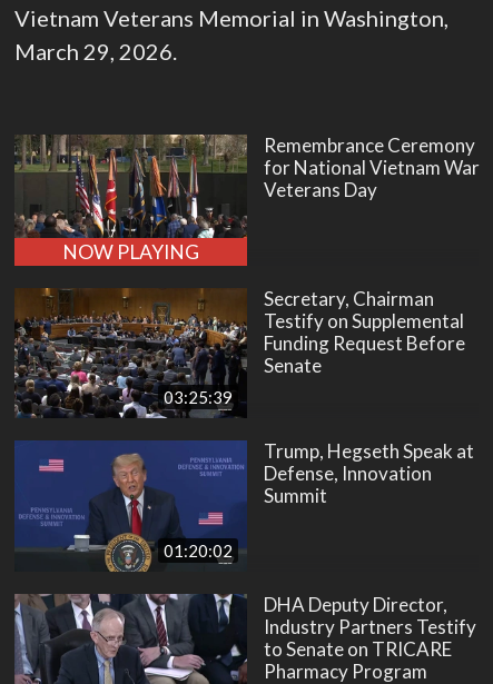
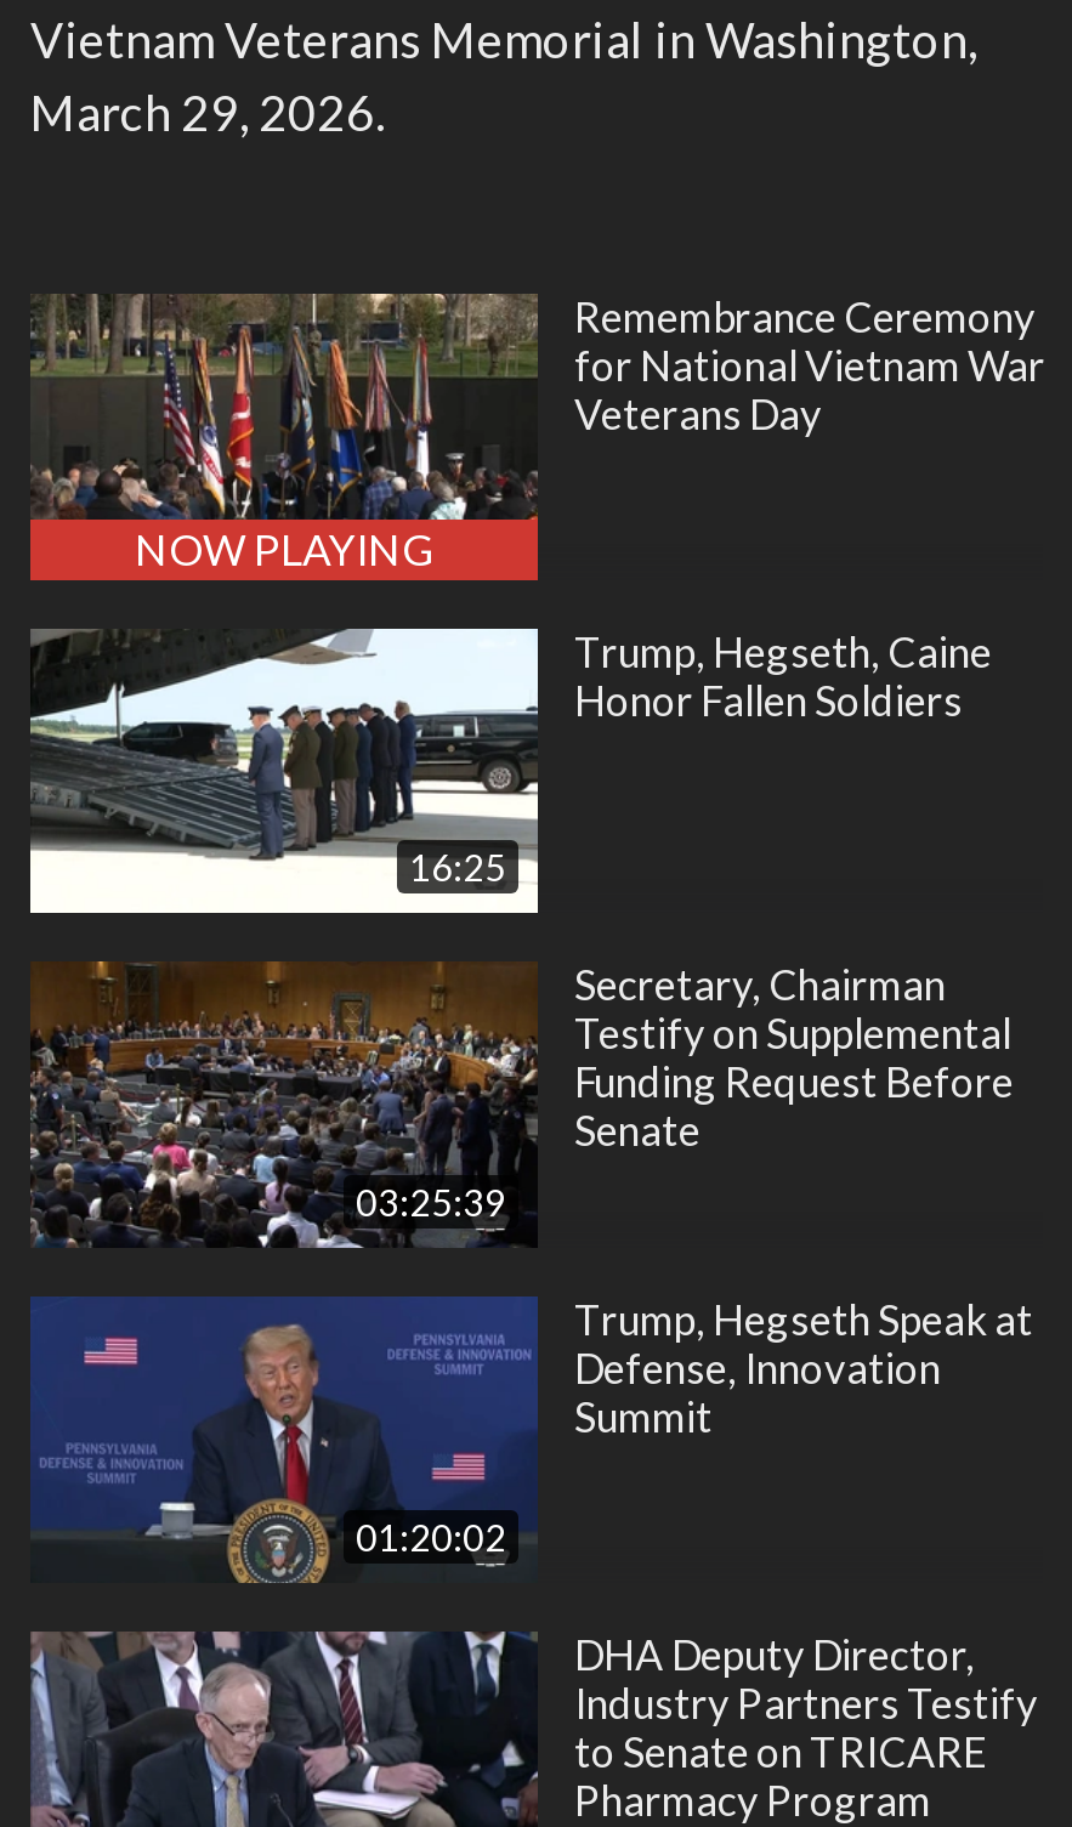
none -> [28,626,540,915] [image] | 16:25
none -> [574,626,992,725] Trump, Hegseth, Caine | Honor Fallen Soldiers

